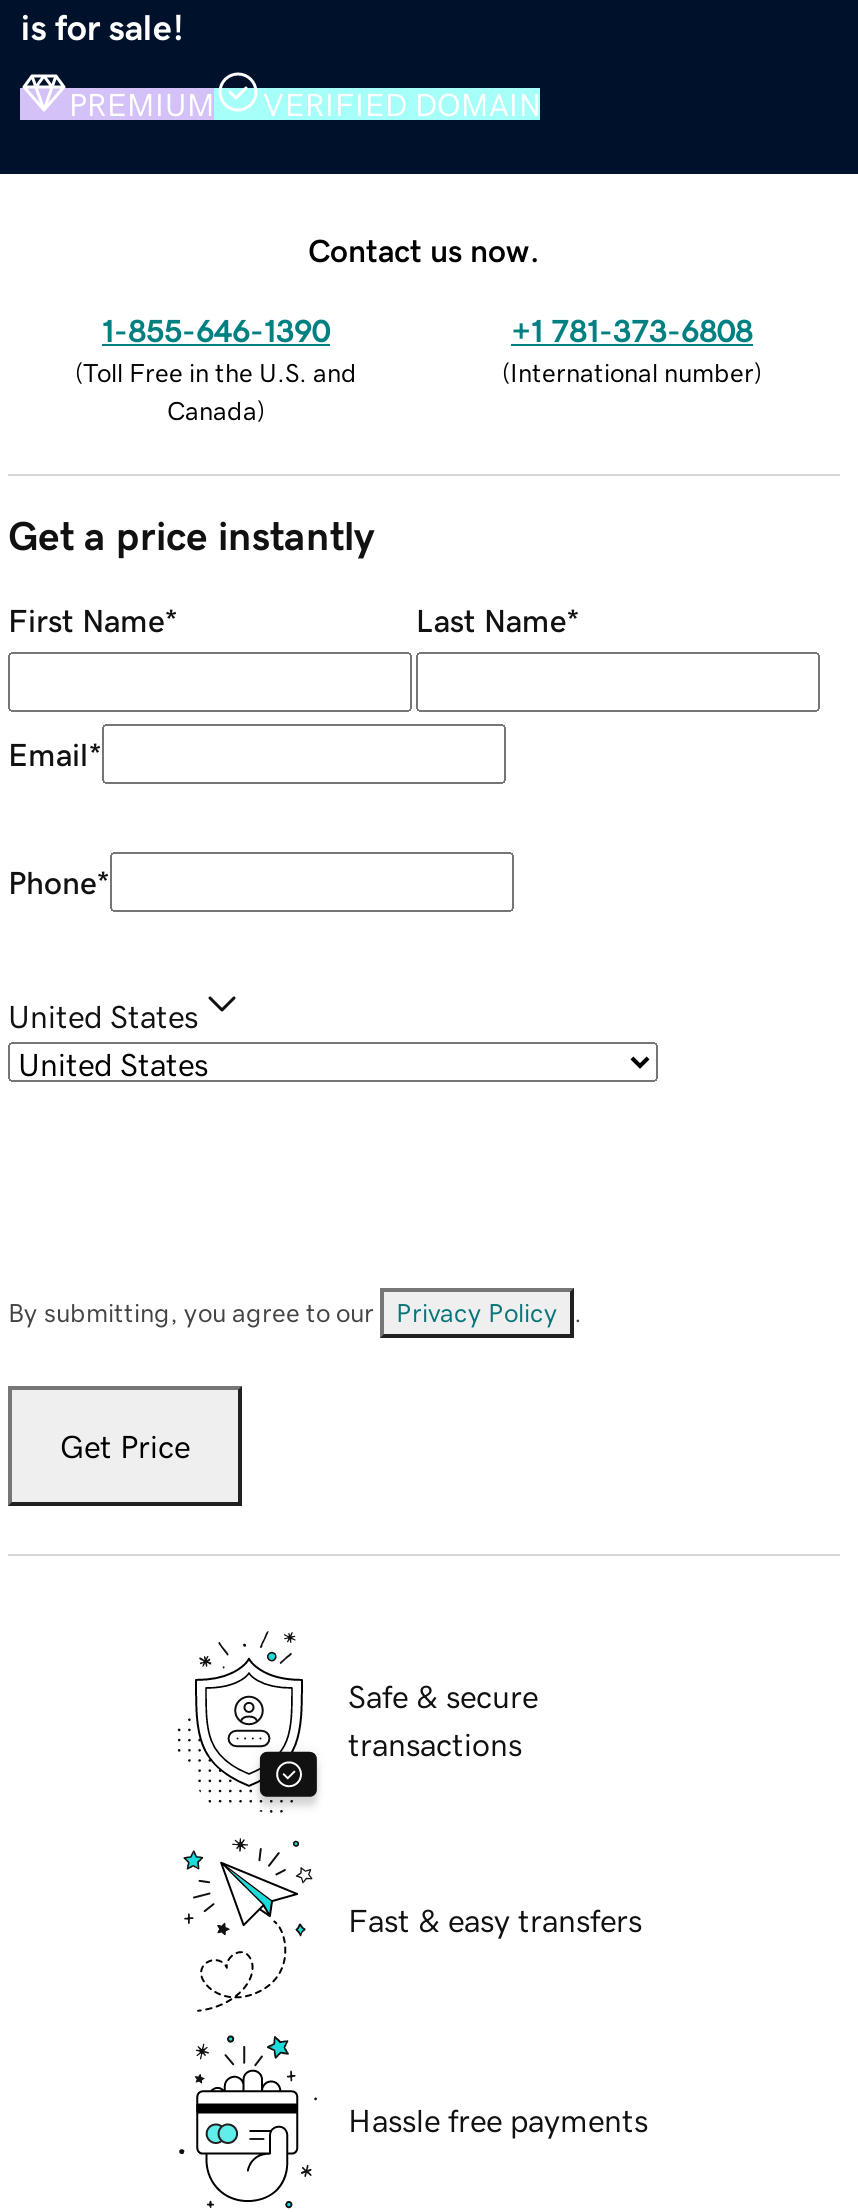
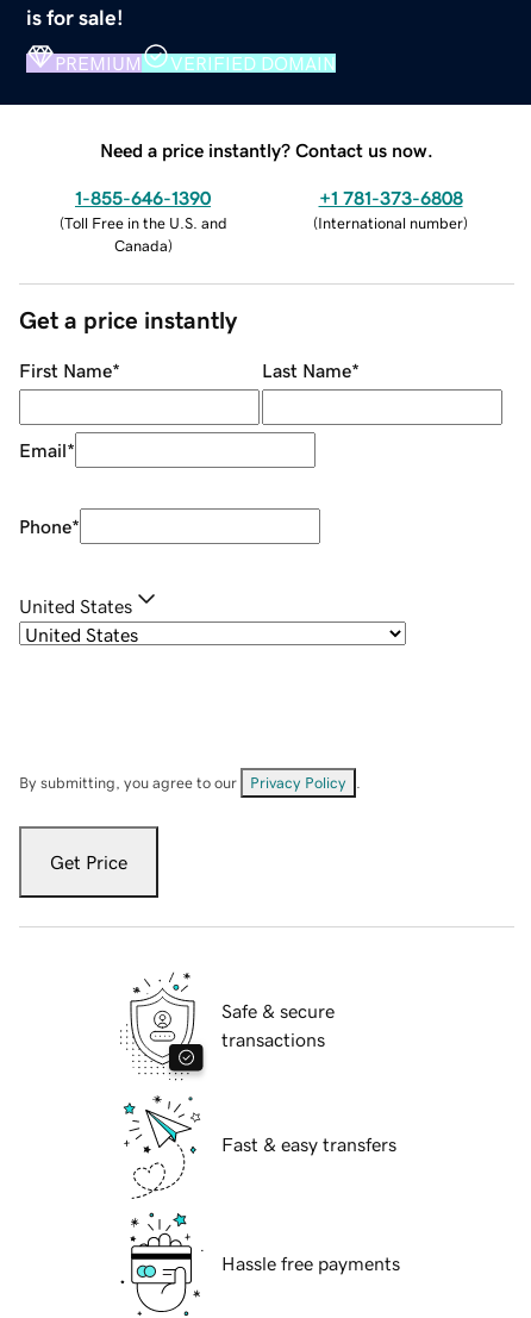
[308,233,540,265] Contact us now. -> [100,140,433,159] Need a price instantly? Contact us now.

